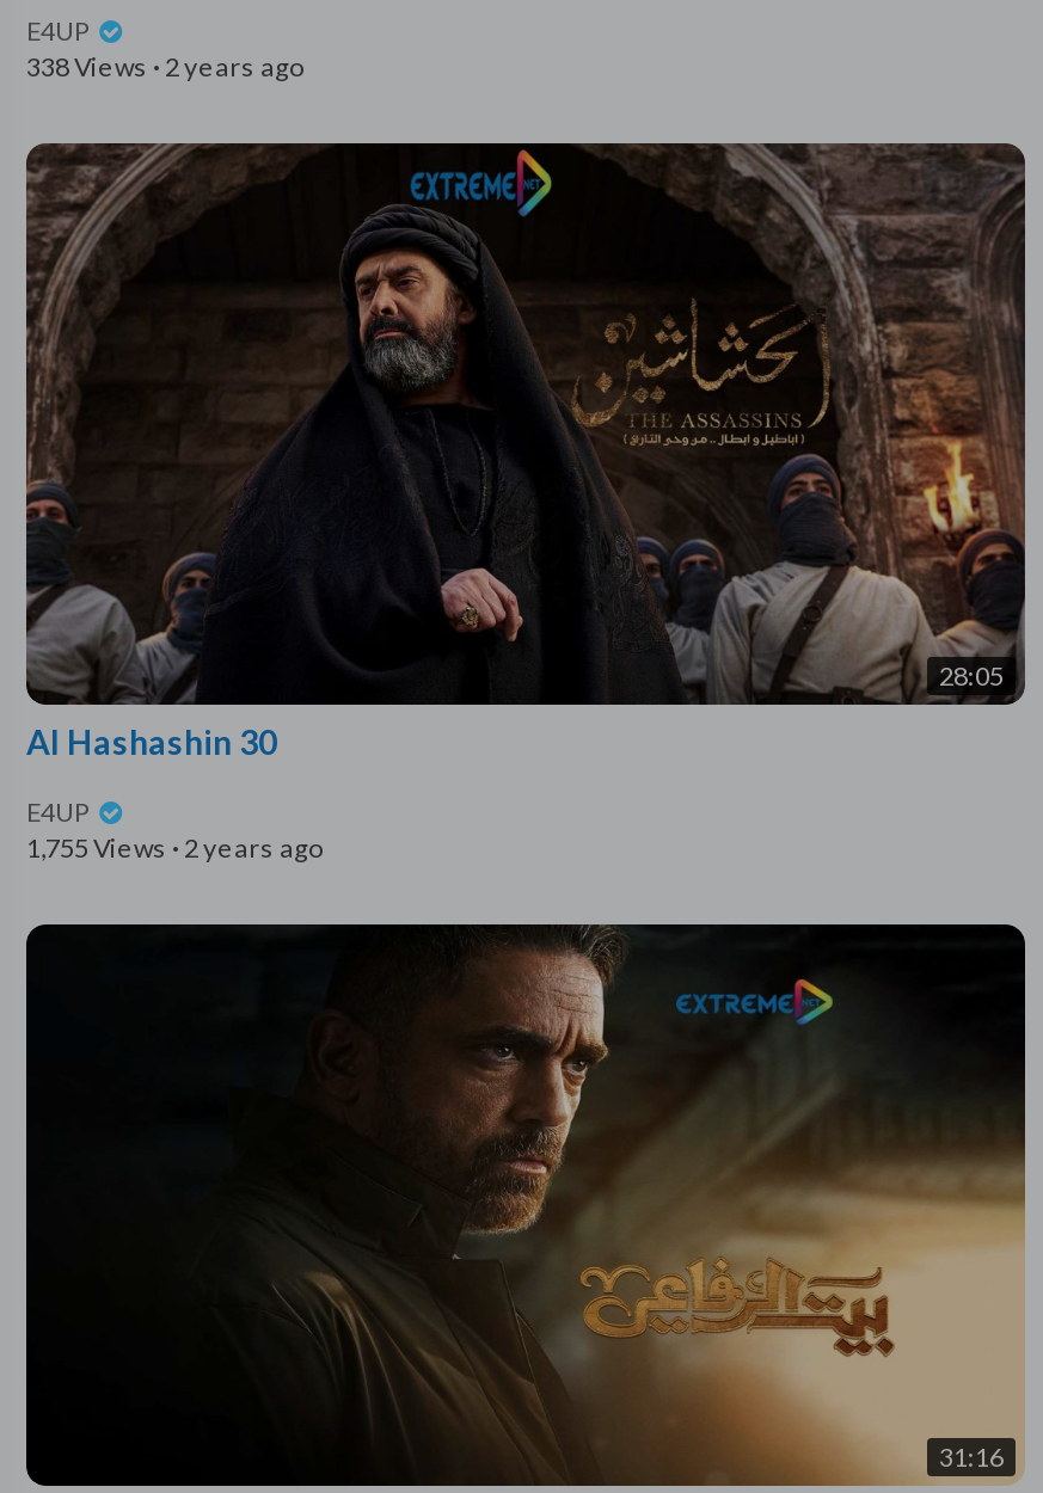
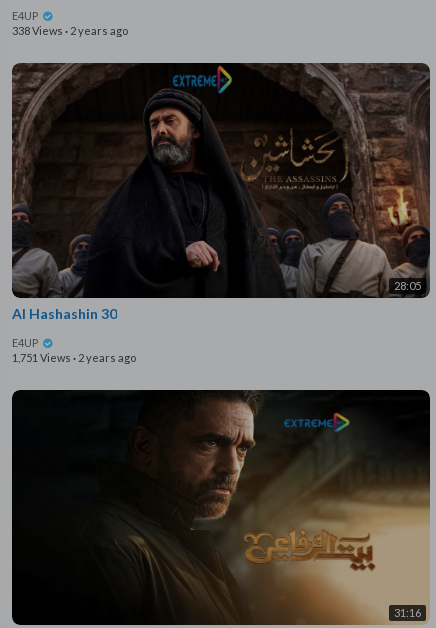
[26,831,323,862] 1,755 Views · 2 years ago -> [12,351,136,364] 1,751 Views · 2 years ago

